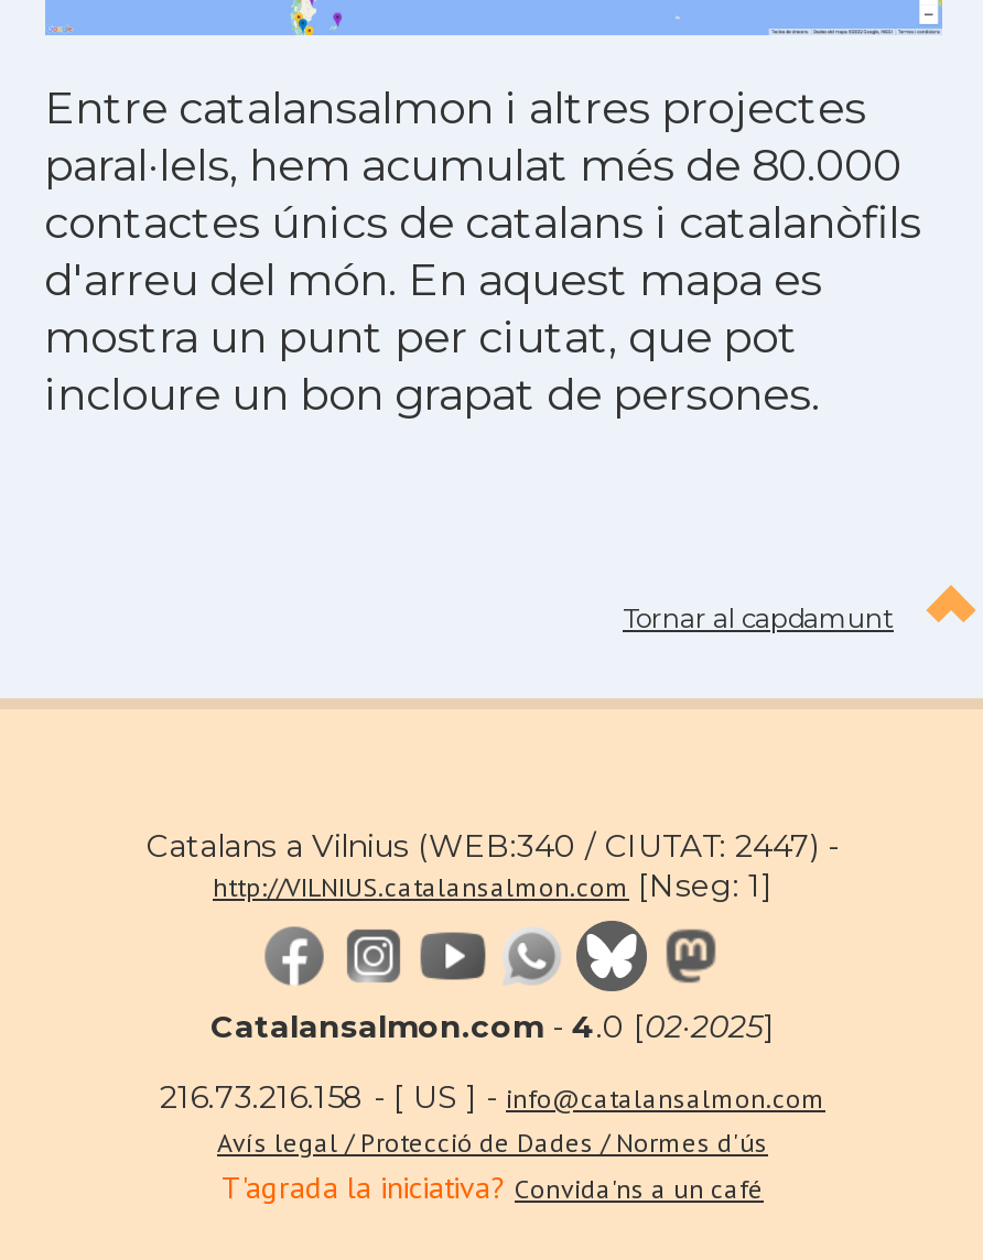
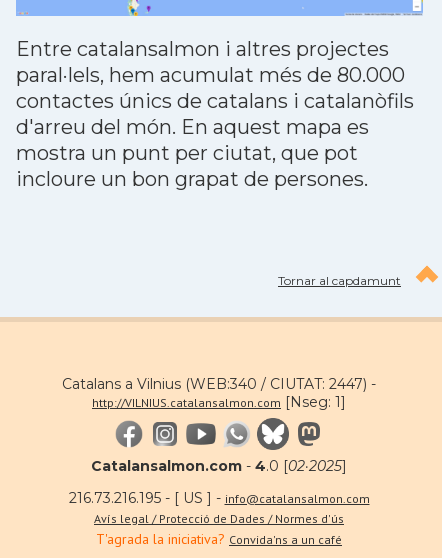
[160,1077,825,1117] 216.73.216.158 - [ US ] - info@catalansalmon.com -> [68,489,369,507] 216.73.216.195 - [ US ] - info@catalansalmon.com

